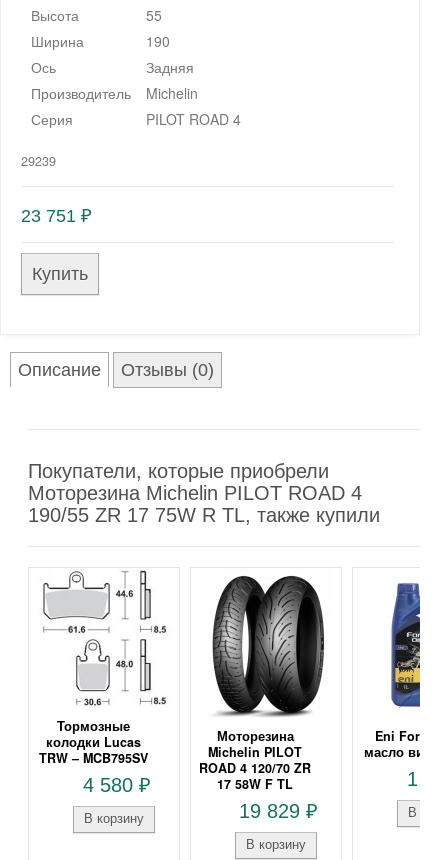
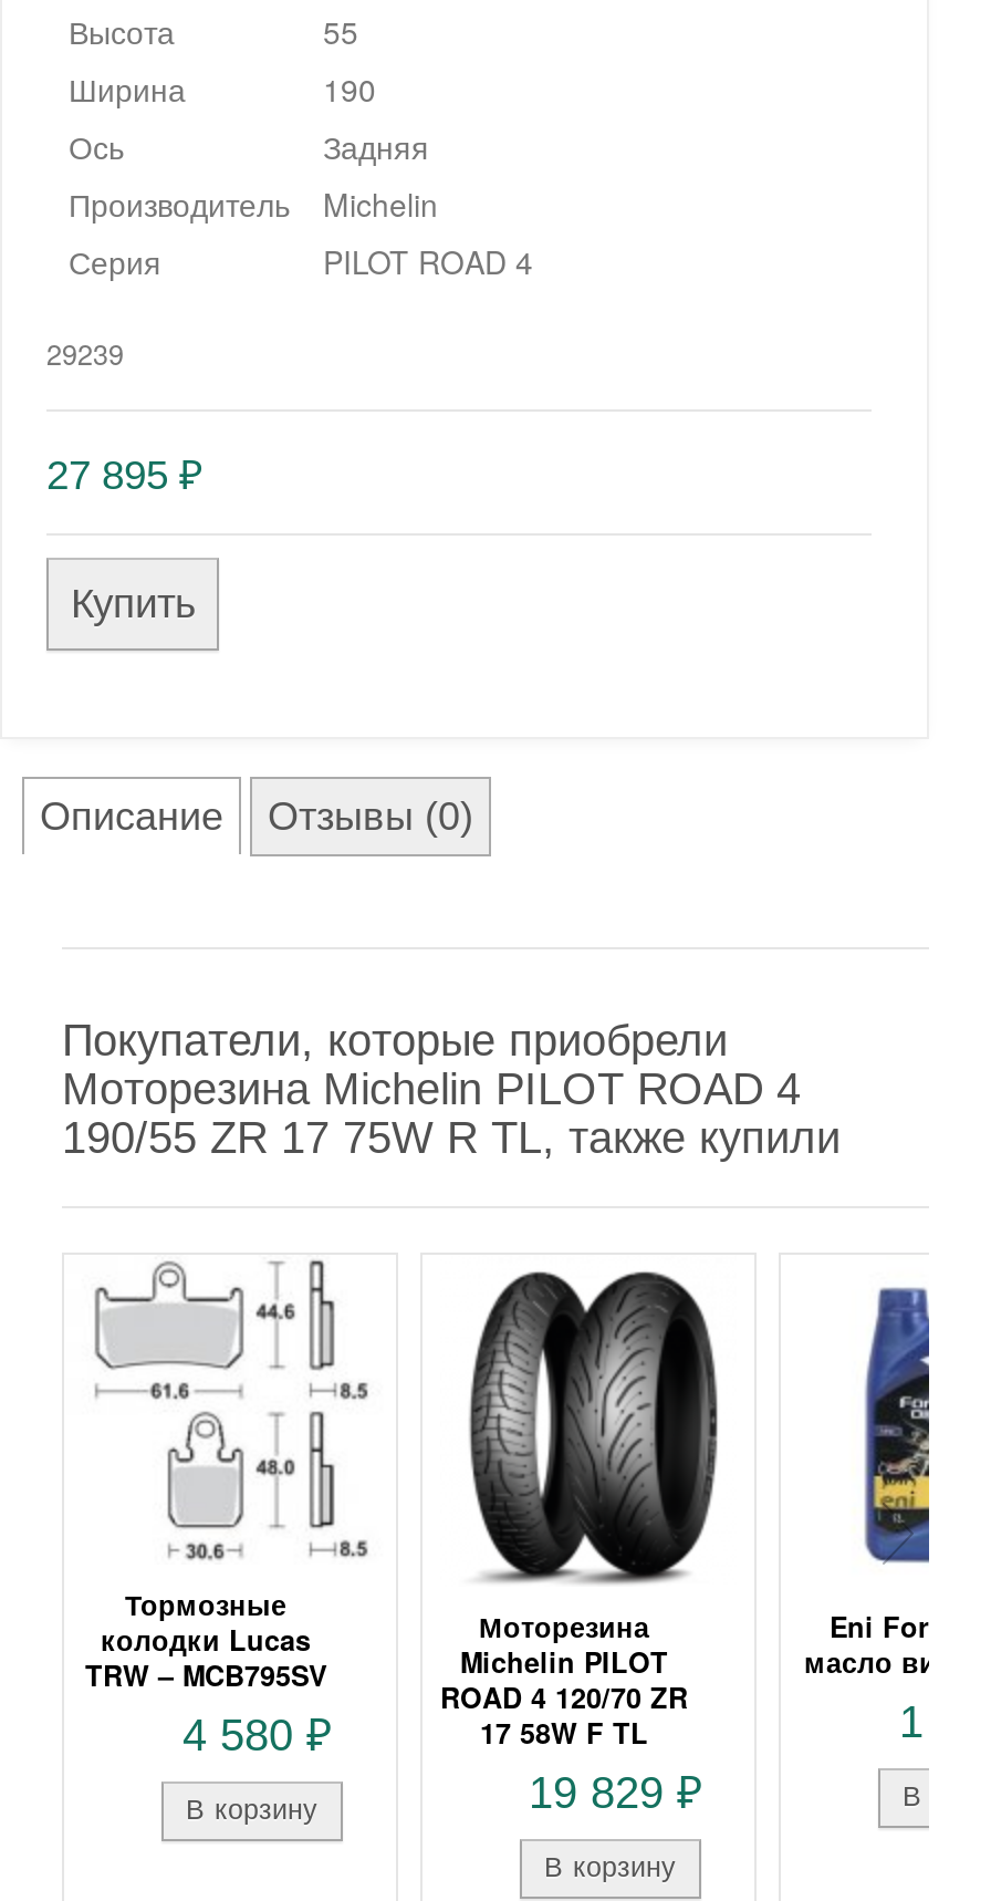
[21,205,92,226] 23 751 ₽ -> [46,452,204,498] 27 895 ₽

